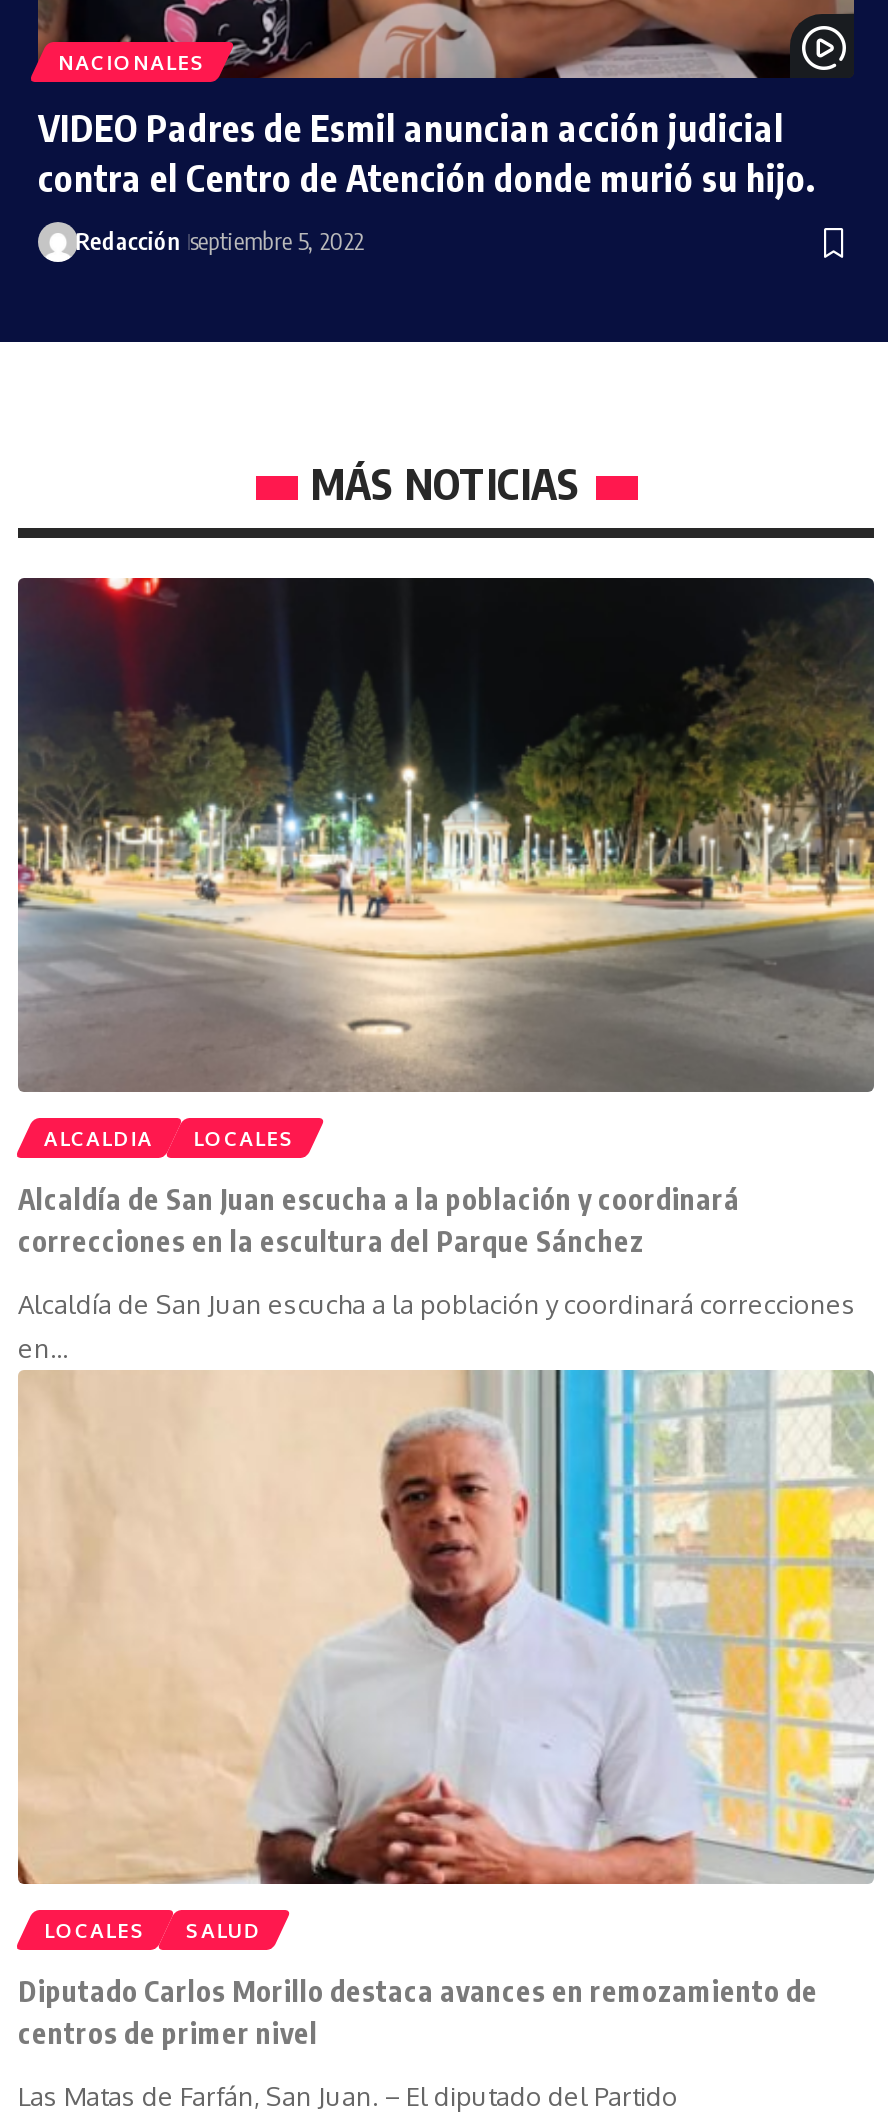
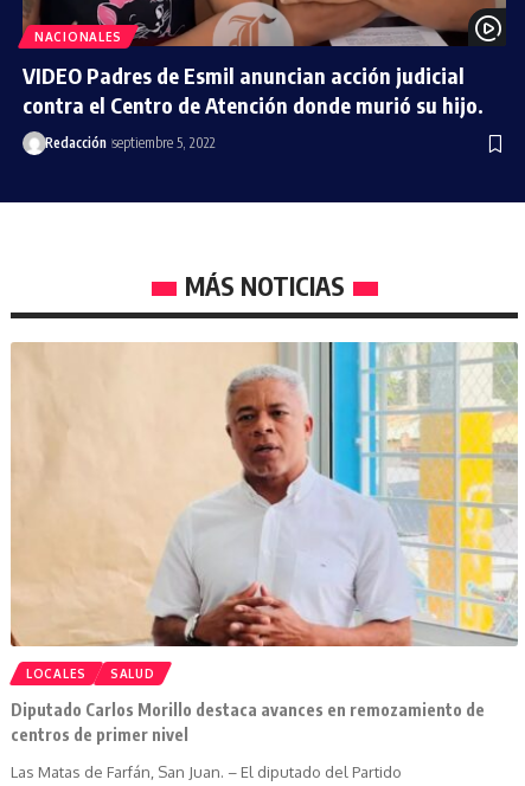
[16,576,876,1365] [image] | ALCALDIA | LOCALES | Alcaldía de San Juan escucha a la población y coordinará | correcciones en la escultura del Parque Sánchez | Alcaldía de San Juan escucha a la población y coordinará correcciones | en… -> none

